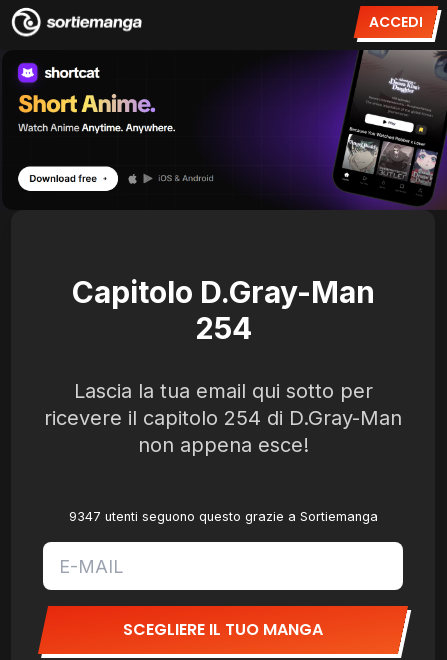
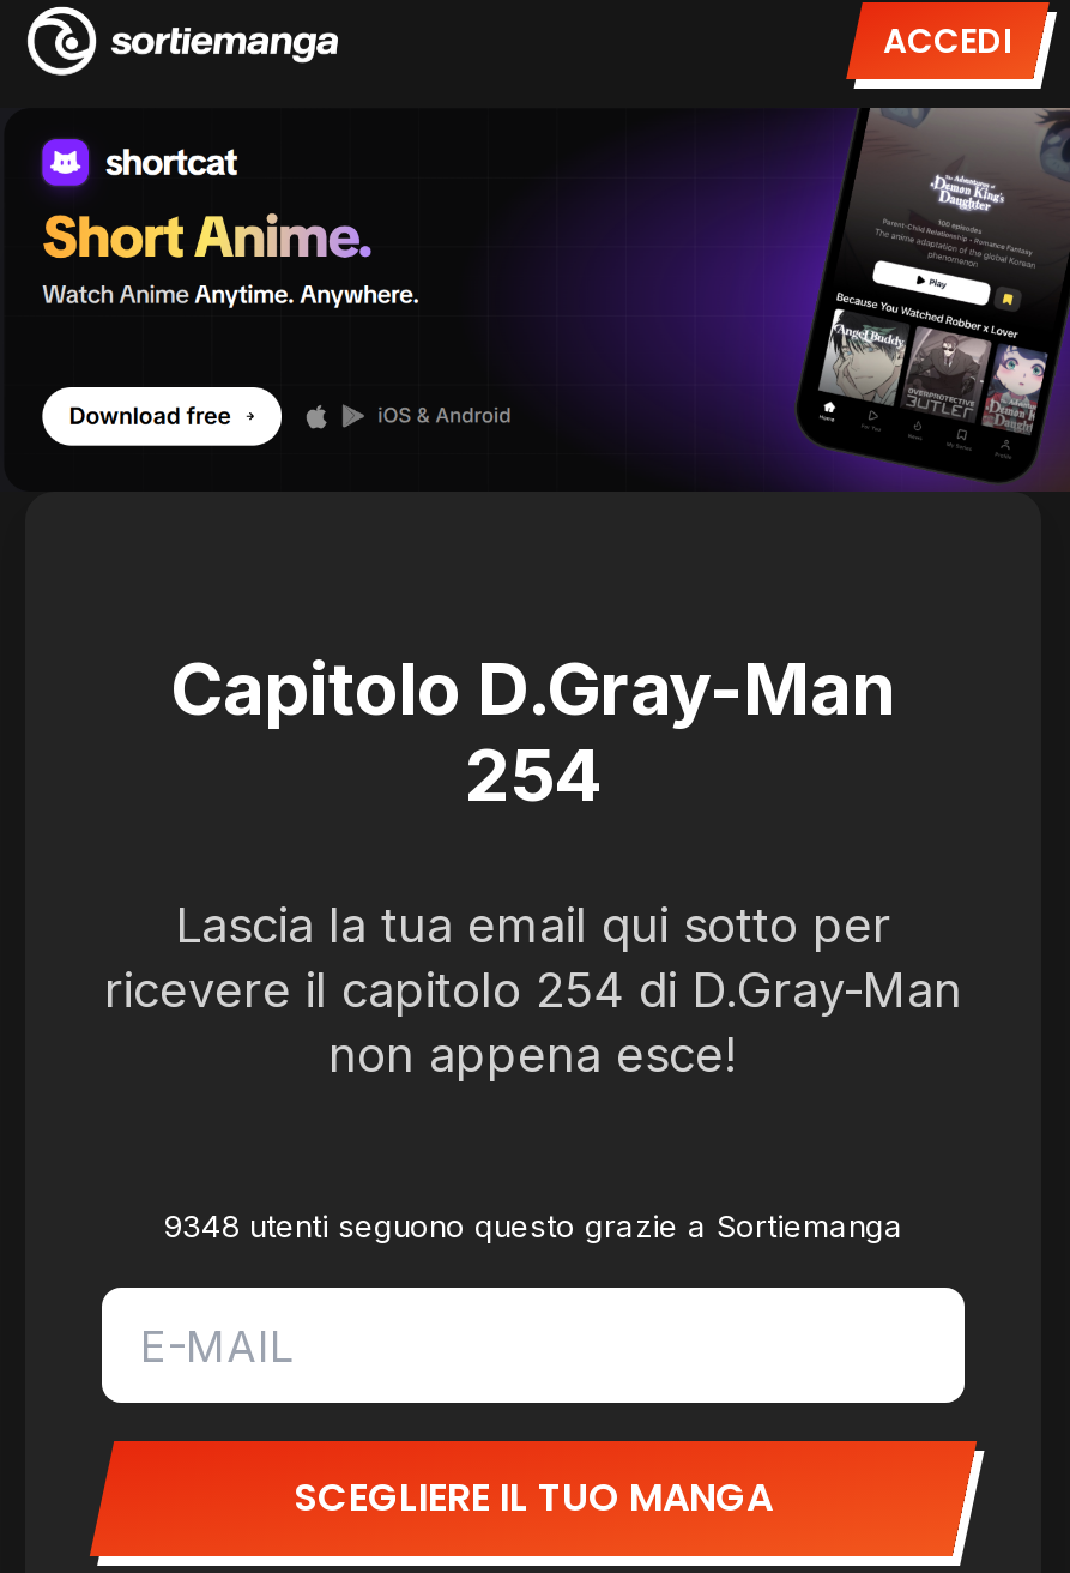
[68,509,377,524] 9347 utenti seguono questo grazie a Sortiemanga -> [163,1209,903,1244] 9348 utenti seguono questo grazie a Sortiemanga

